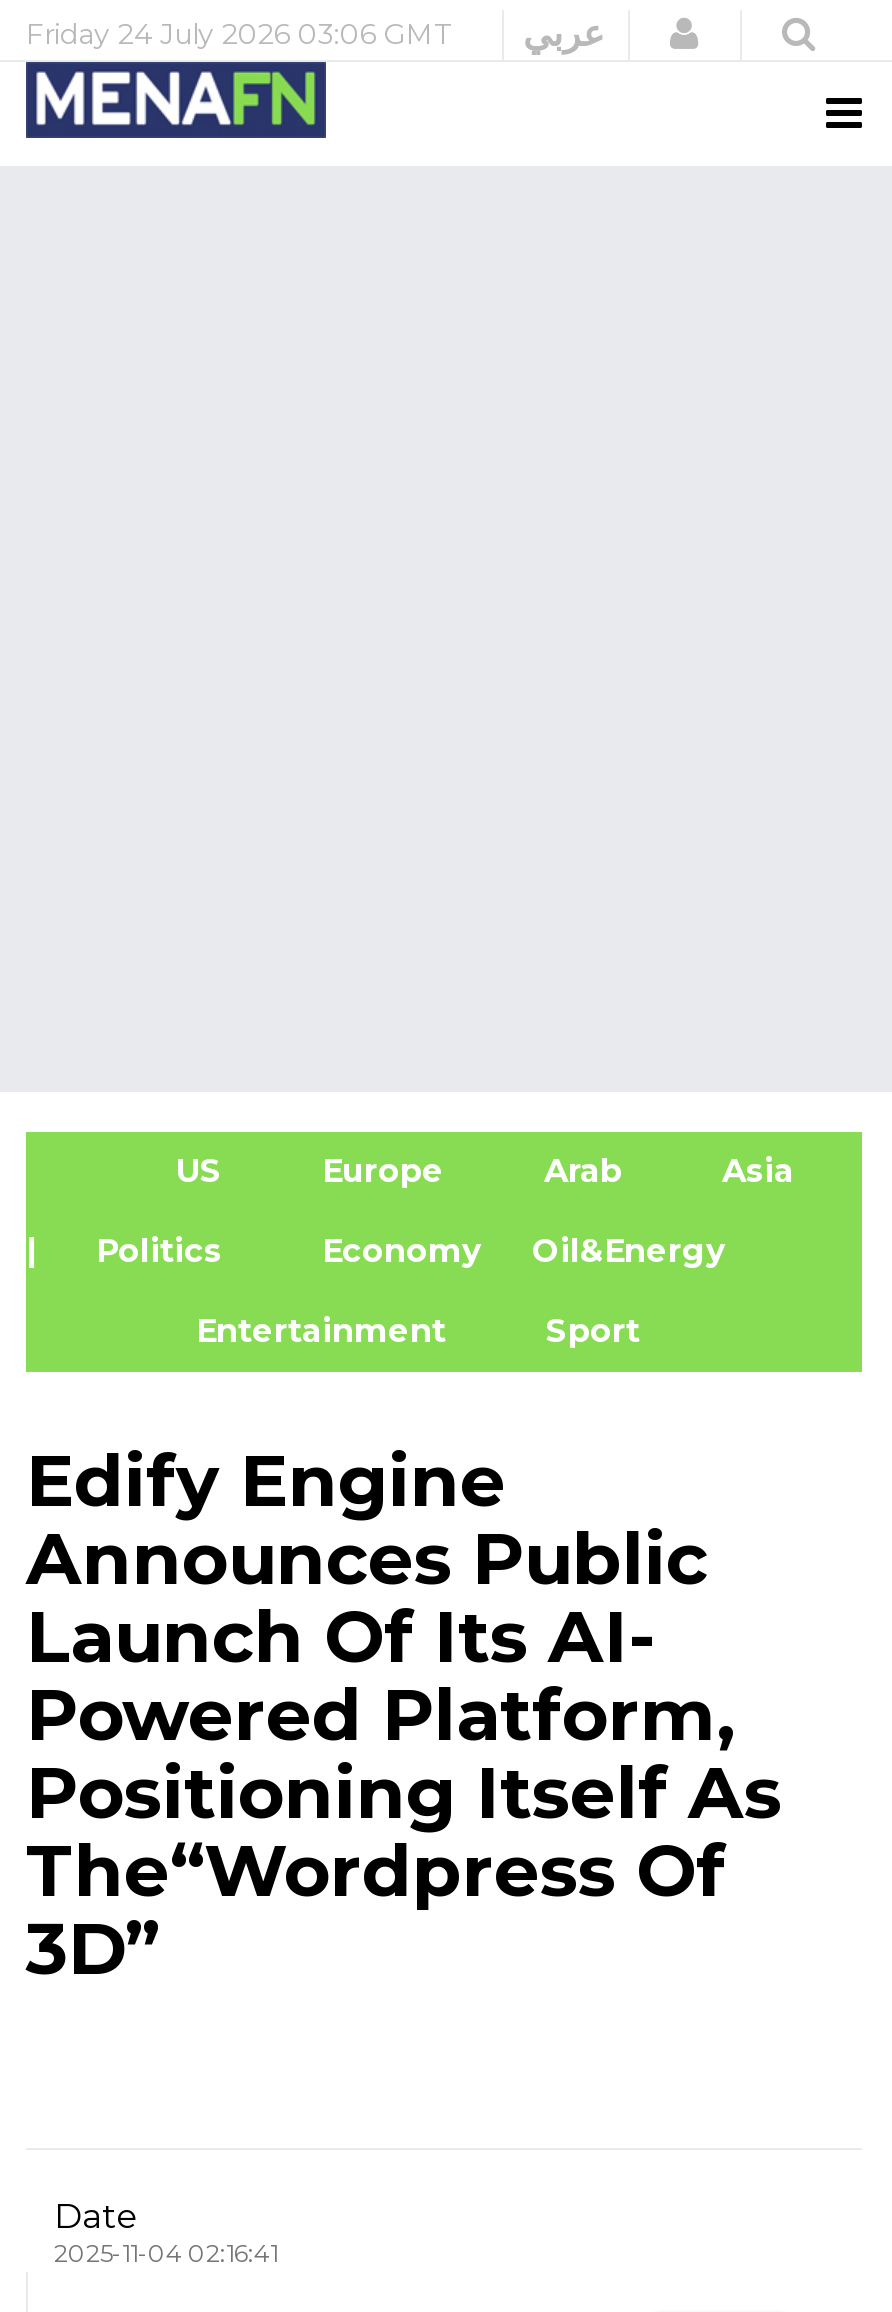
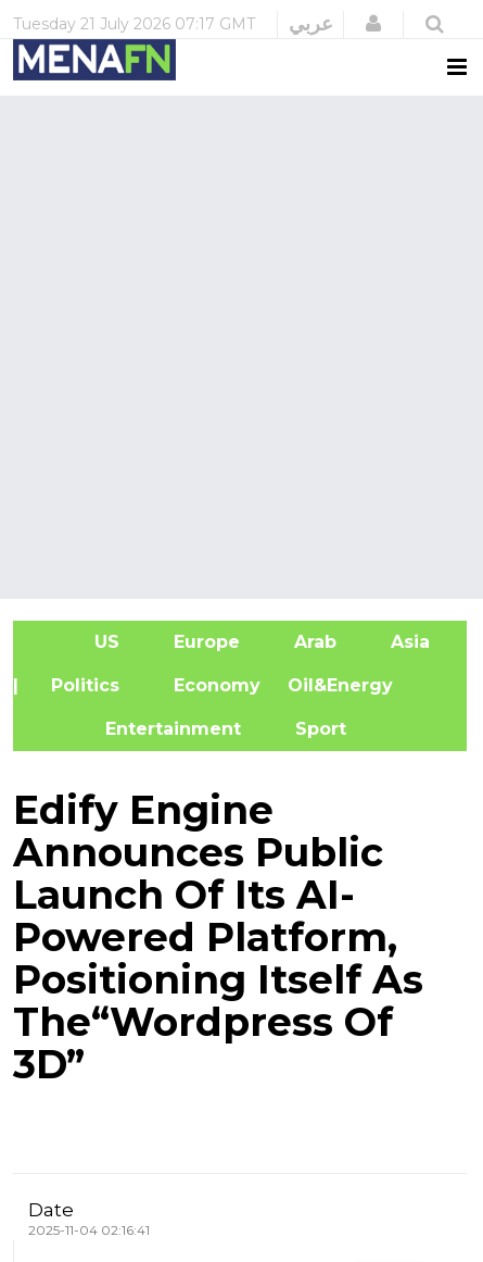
[26,16,450,52] Friday 24 July 2026 03:06 GMT -> [13,14,255,34] Tuesday 21 July 2026 07:17 GMT

